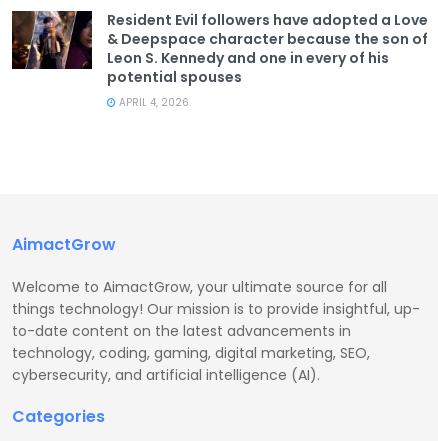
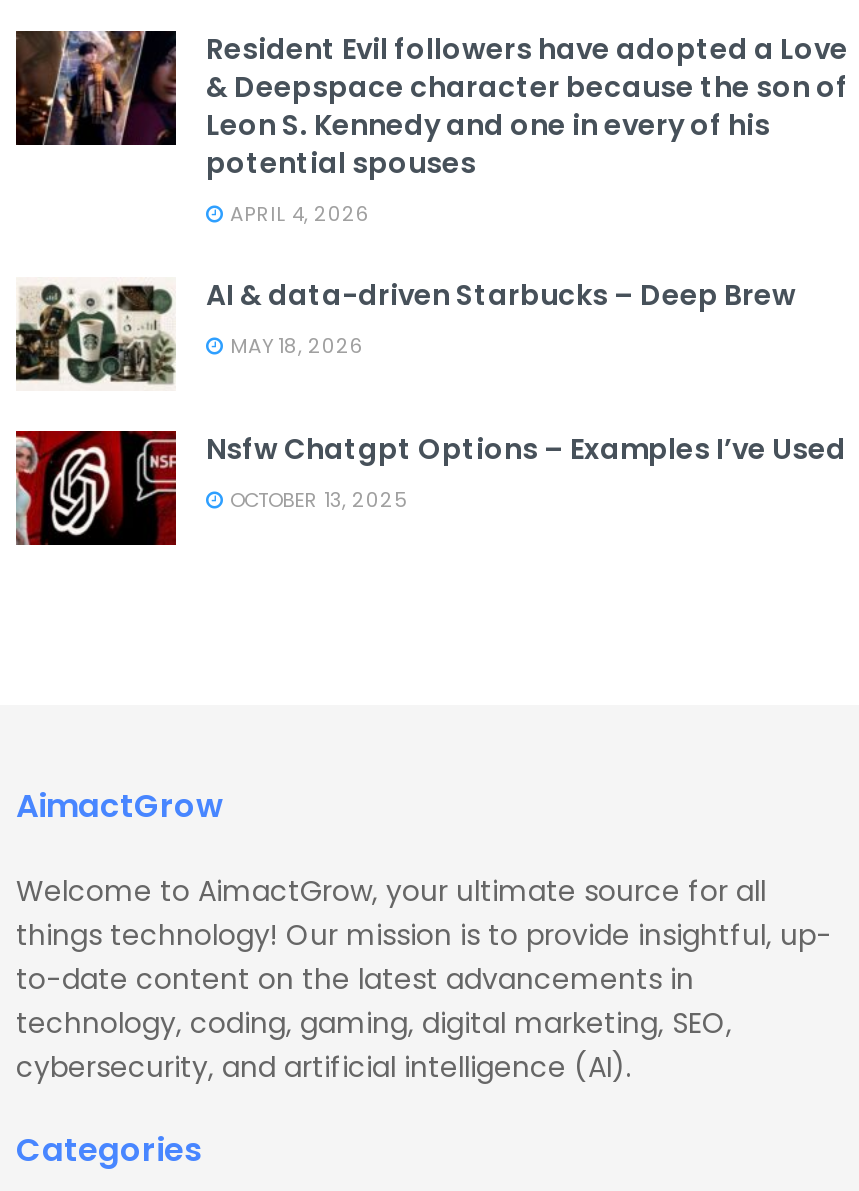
none -> [14,275,846,515] [image] | AI & data-driven Starbucks – Deep Brew | MAY 18, 2026 | Nsfw Chatgpt Options – Examples I’ve Used | OCTOBER 13, 2025
none -> [14,428,178,546] [image]

